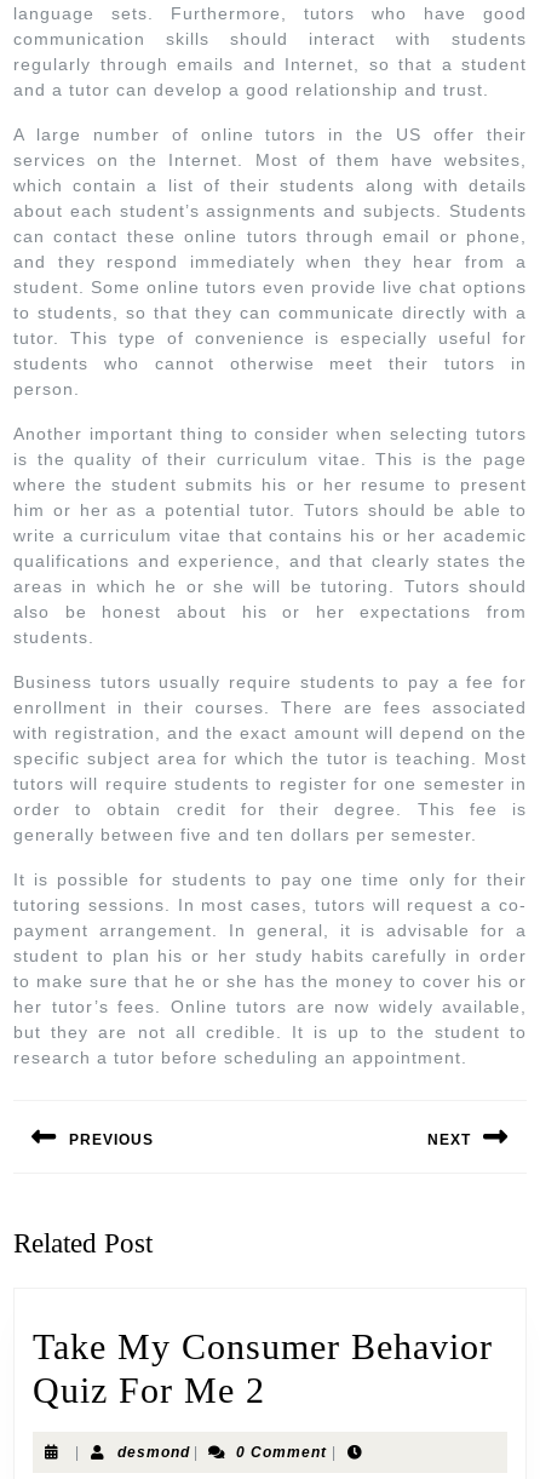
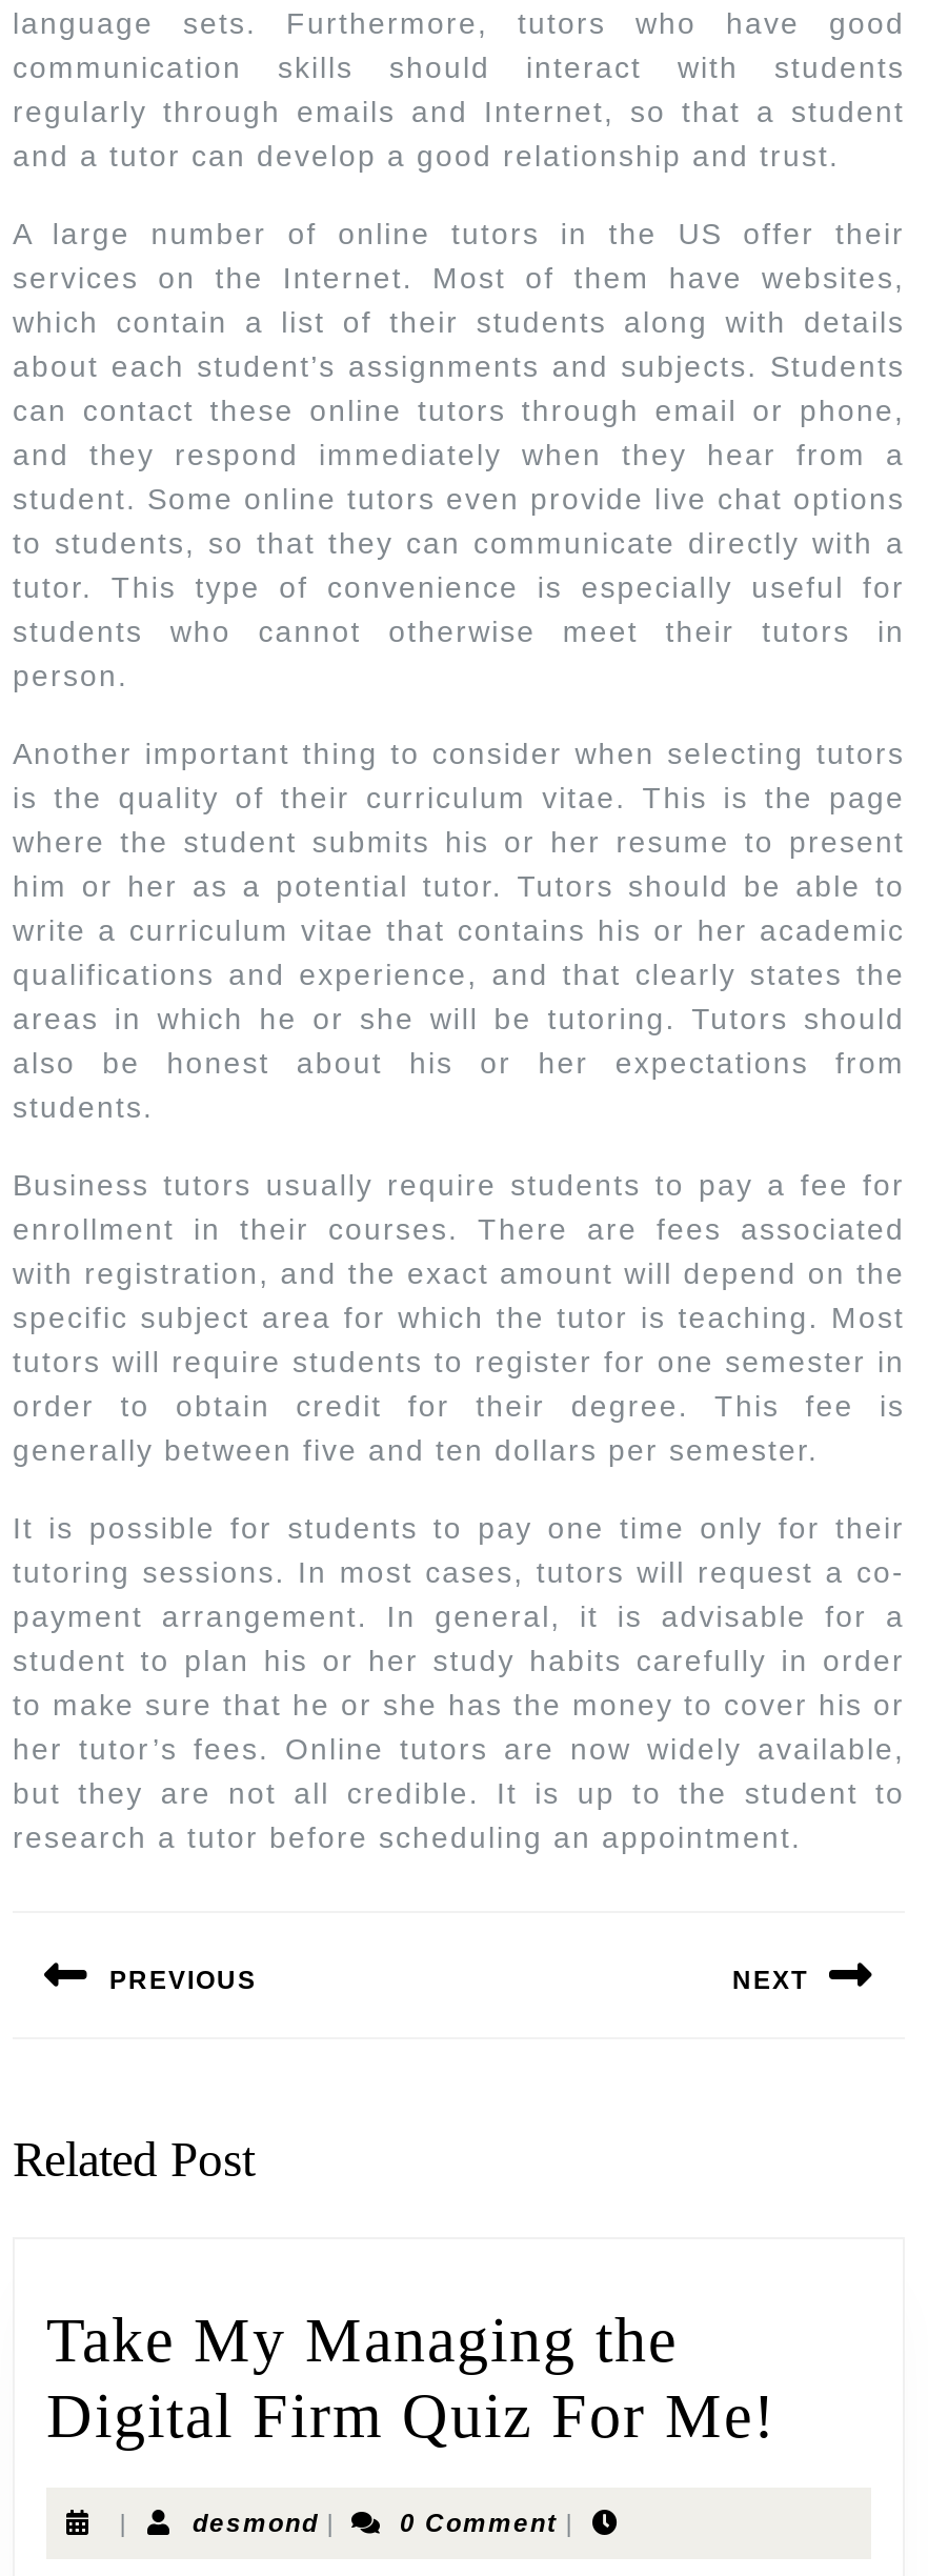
[33,1326,493,1410] Take My Consumer Behavior | Quiz For Me 2 -> [46,2304,776,2450] Take My Managing the | Digital Firm Quiz For Me!

